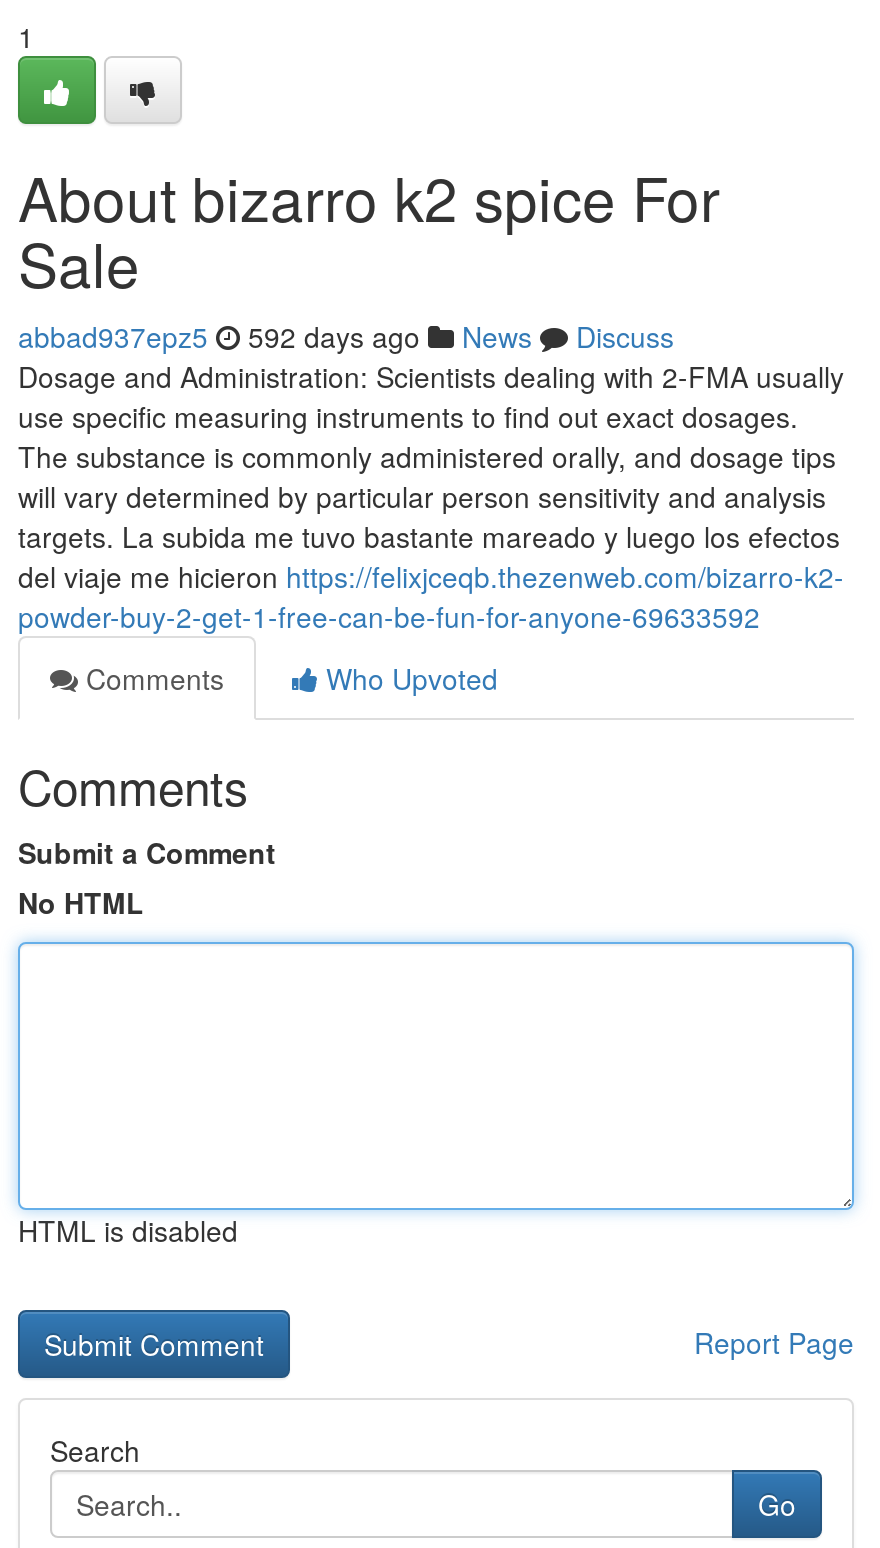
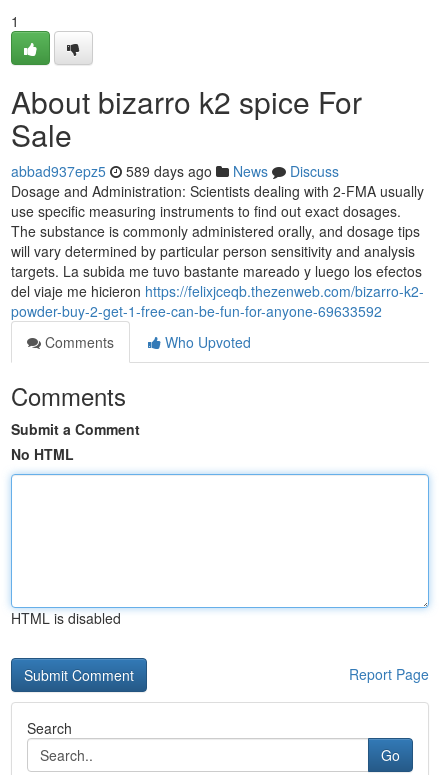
[18,316,674,356] abbad937epz5 592 days ago News Discuss -> [11,161,339,181] abbad937epz5 589 days ago News Discuss

